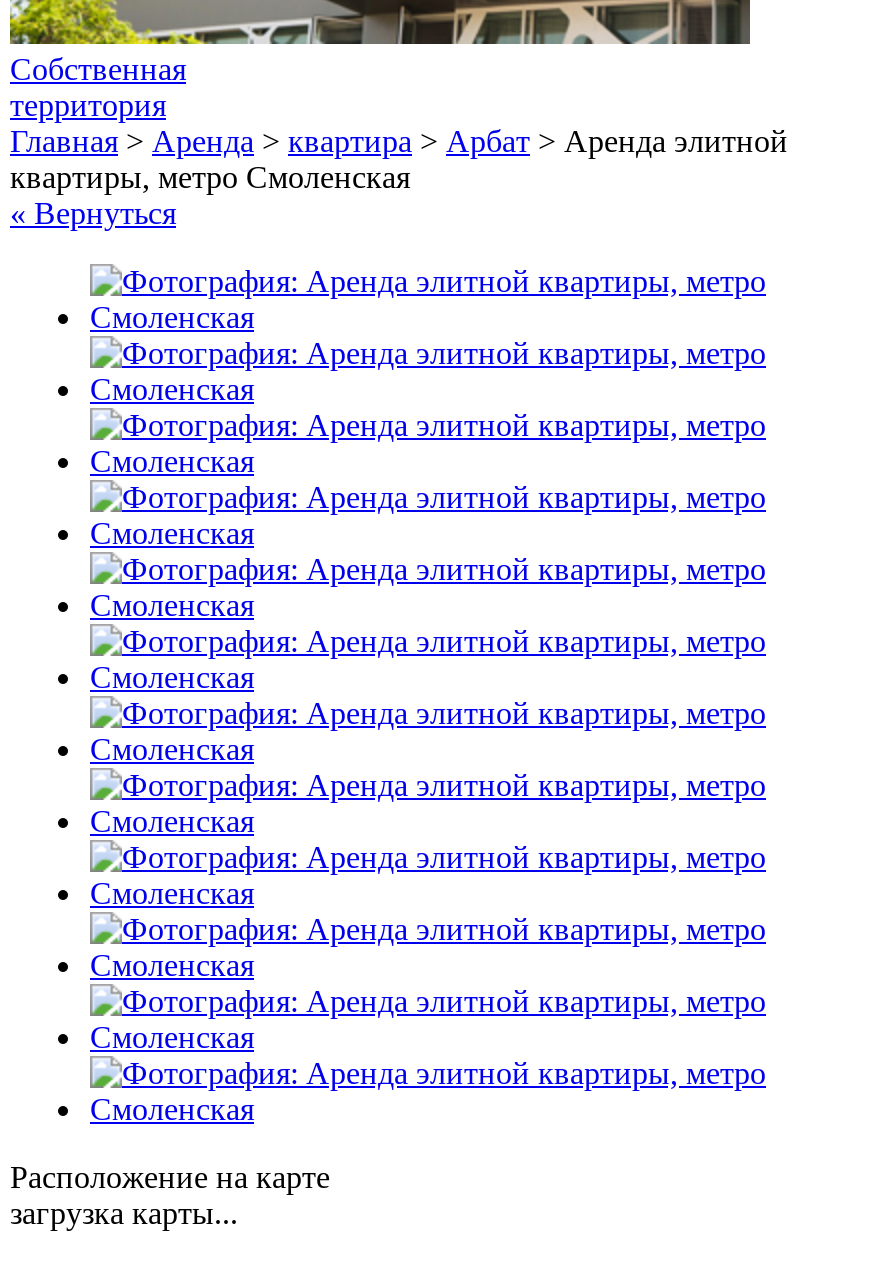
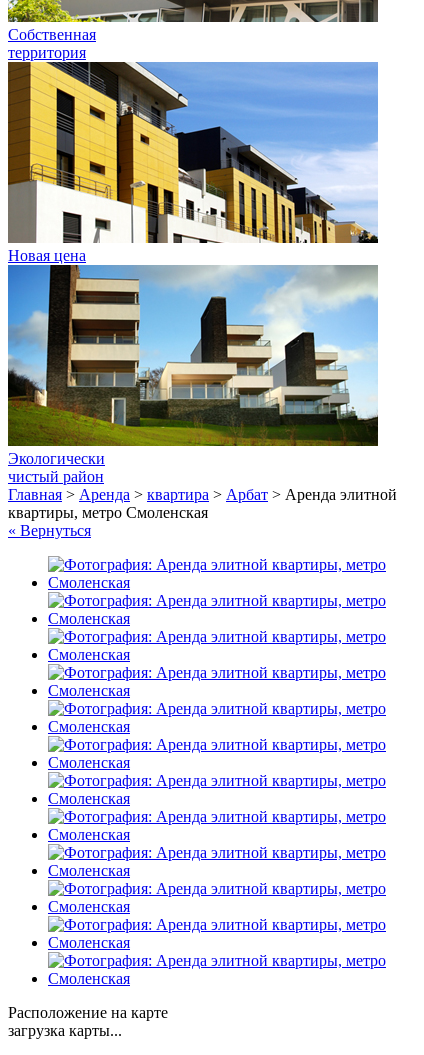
none -> [7,61,379,264] [image] | Новая цена
none -> [7,264,378,485] [image] | Экологически | чистый район

